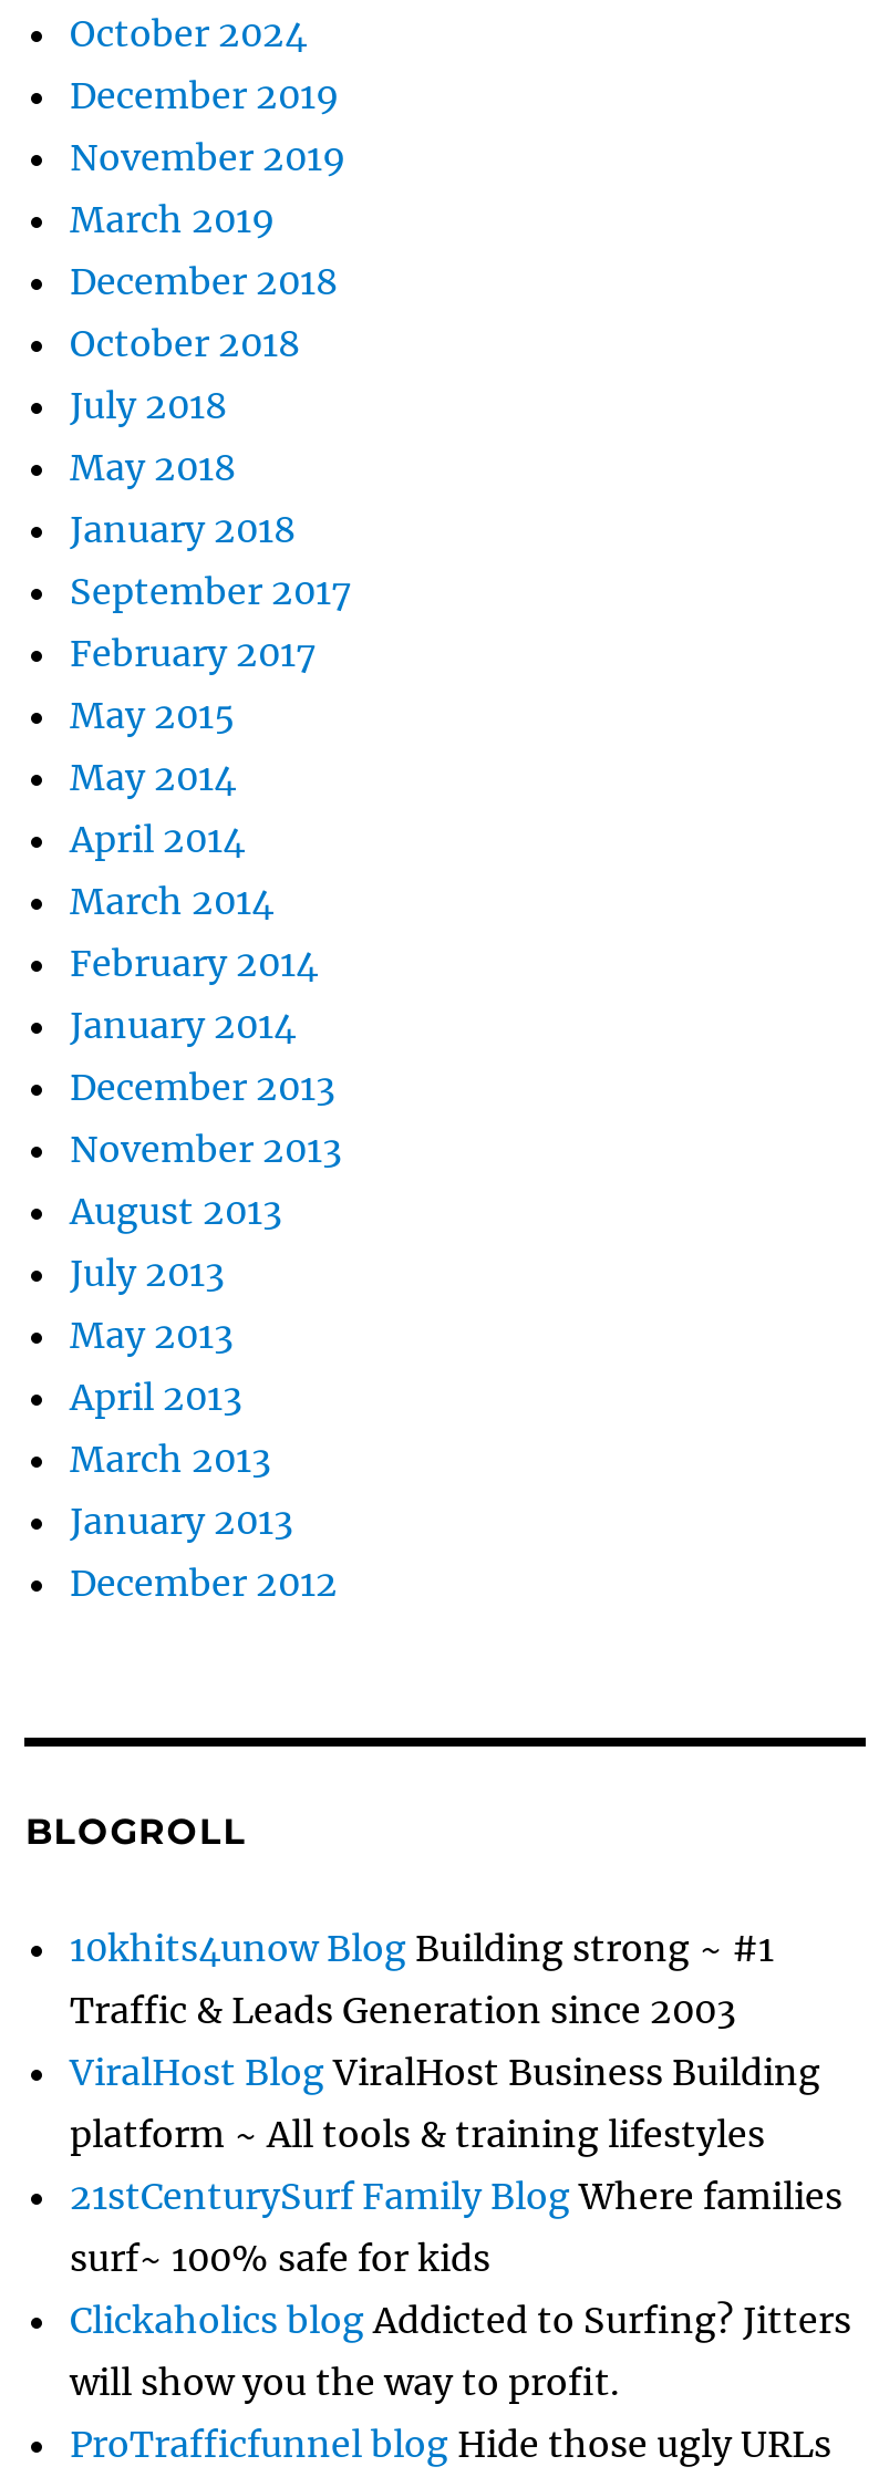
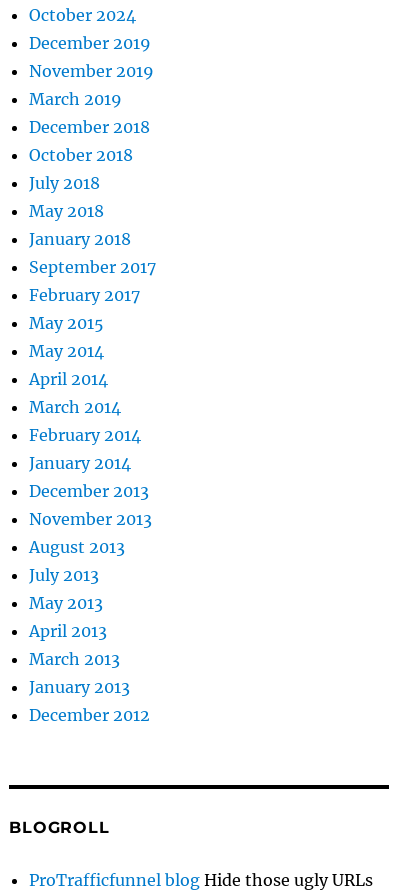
[70,1926,851,2405] 10khits4unow Blog Building strong ~ #1 | Traffic & Leads Generation since 2003 | ViralHost Blog ViralHost Business Building | platform ~ All tools & training lifestyles | 21stCenturySurf Family Blog Where families | surf~ 100% safe for kids | Clickaholics blog Addicted to Surfing? Jitters | will show you the way to profit. -> none

